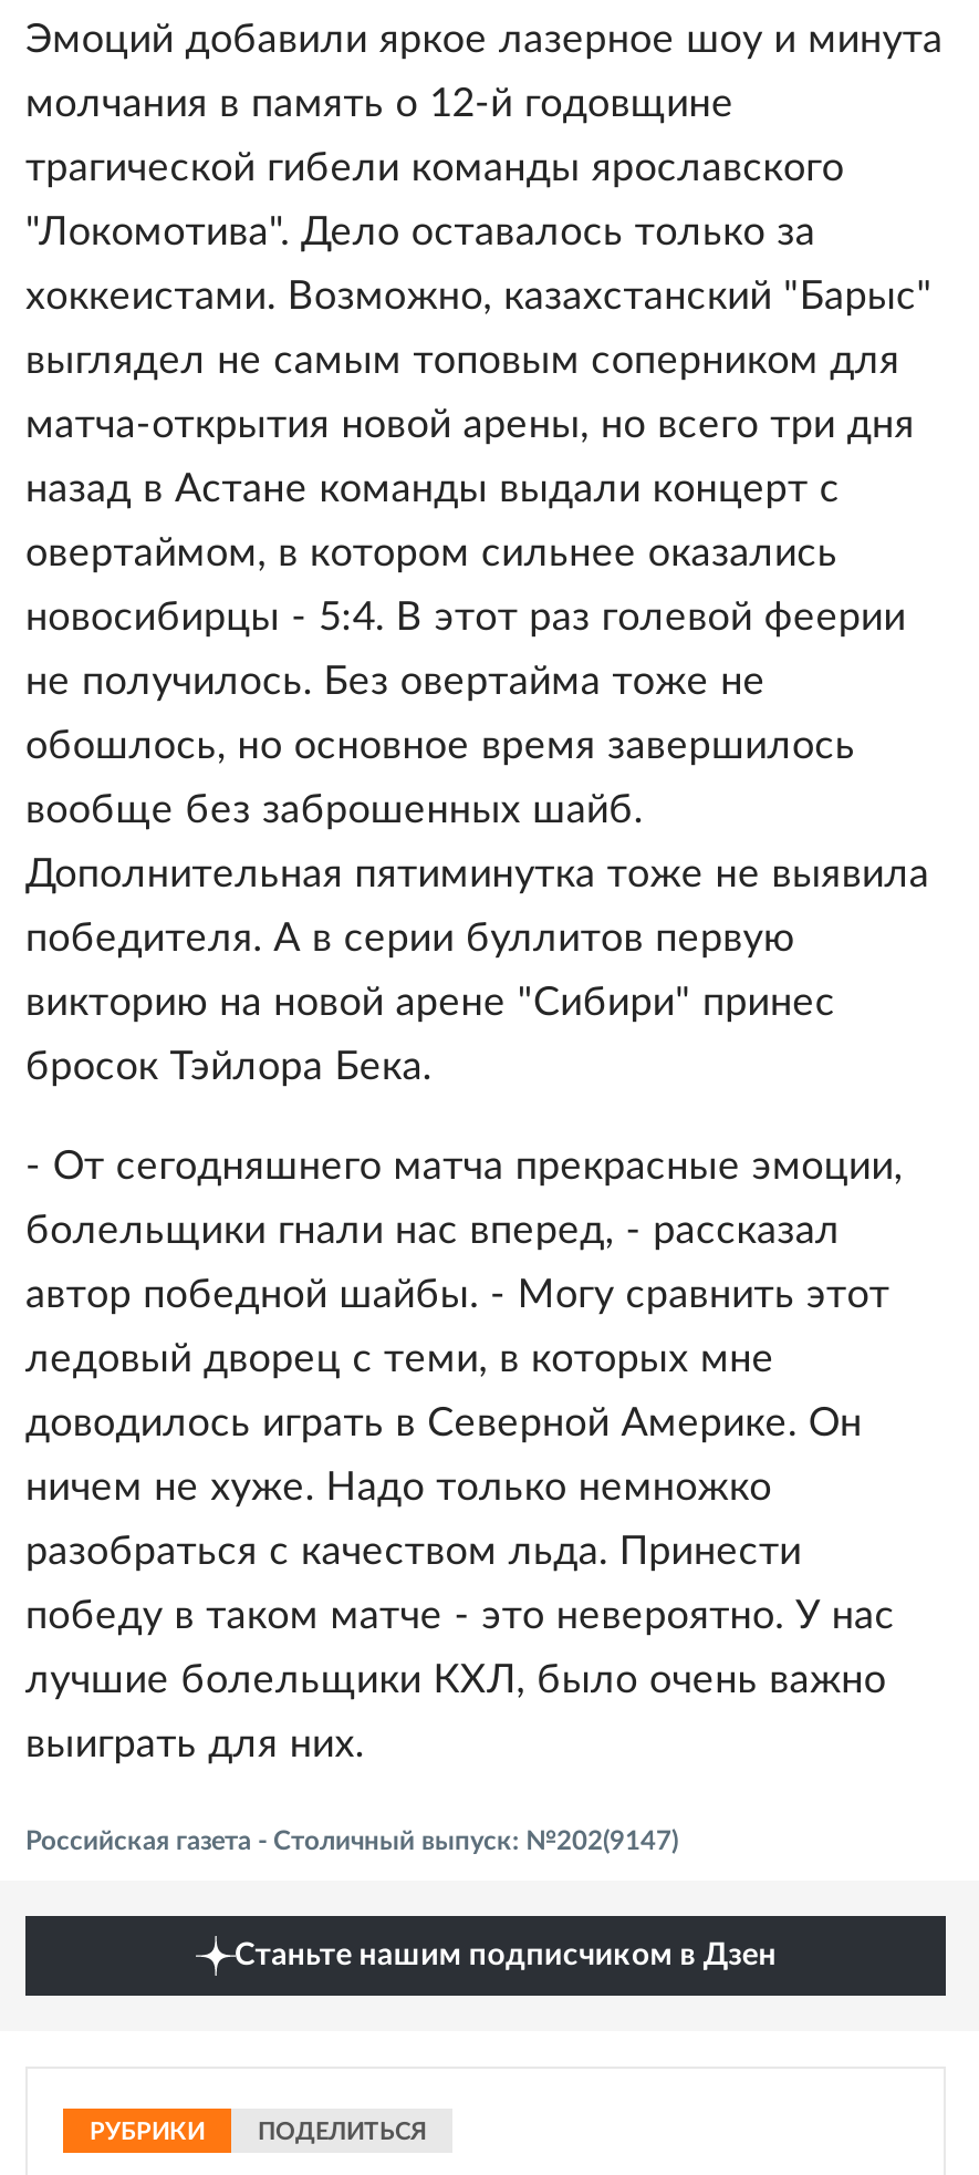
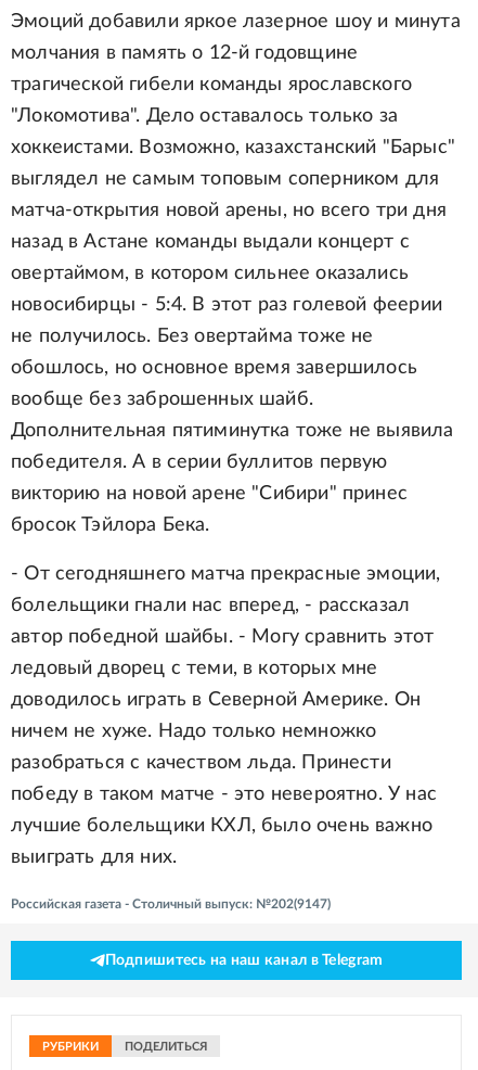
[235,1939,777,1970] Станьте нашим подписчиком в Дзен -> [105,952,383,968] Подпишитесь на наш канал в Telegram

